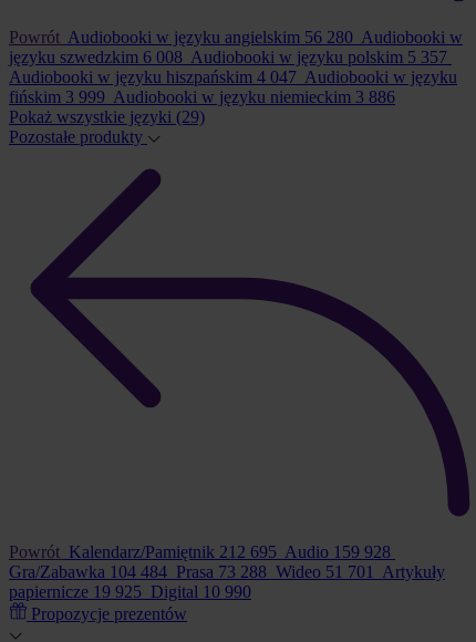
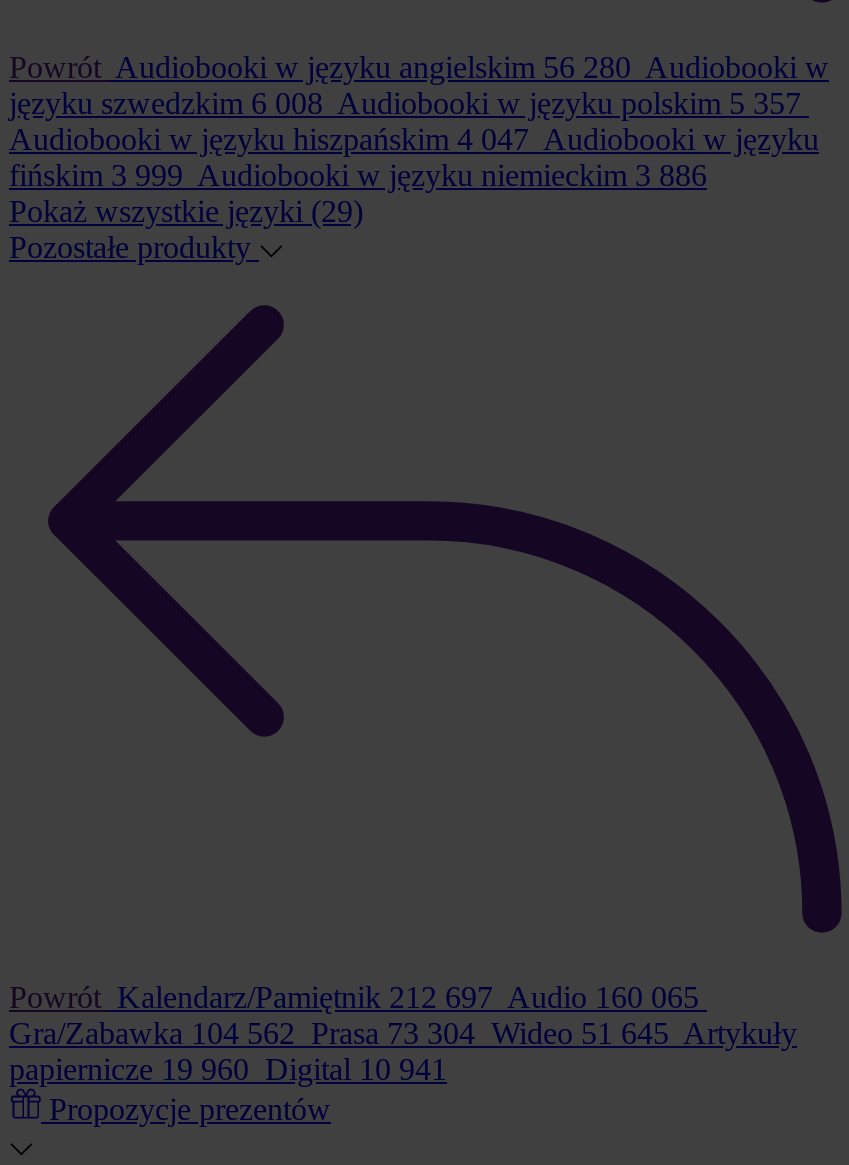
[9,542,391,561] Powrót Kalendarz/Pamiętnik 212 695 Audio 159 928 -> [9,980,699,1014] Powrót Kalendarz/Pamiętnik 212 697 Audio 160 065
[9,562,445,581] Gra/Zabawka 104 484 Prasa 73 288 Wideo 51 701 Artykuły -> [9,1016,797,1050] Gra/Zabawka 104 562 Prasa 73 304 Wideo 51 645 Artykuły
[9,582,251,601] papiernicze 19 925 Digital 10 990 -> [9,1052,447,1086] papiernicze 19 960 Digital 10 941

